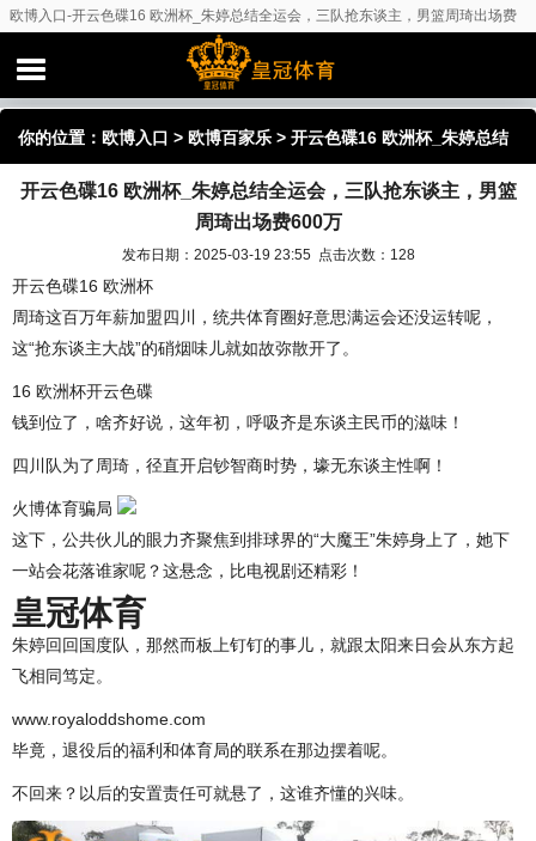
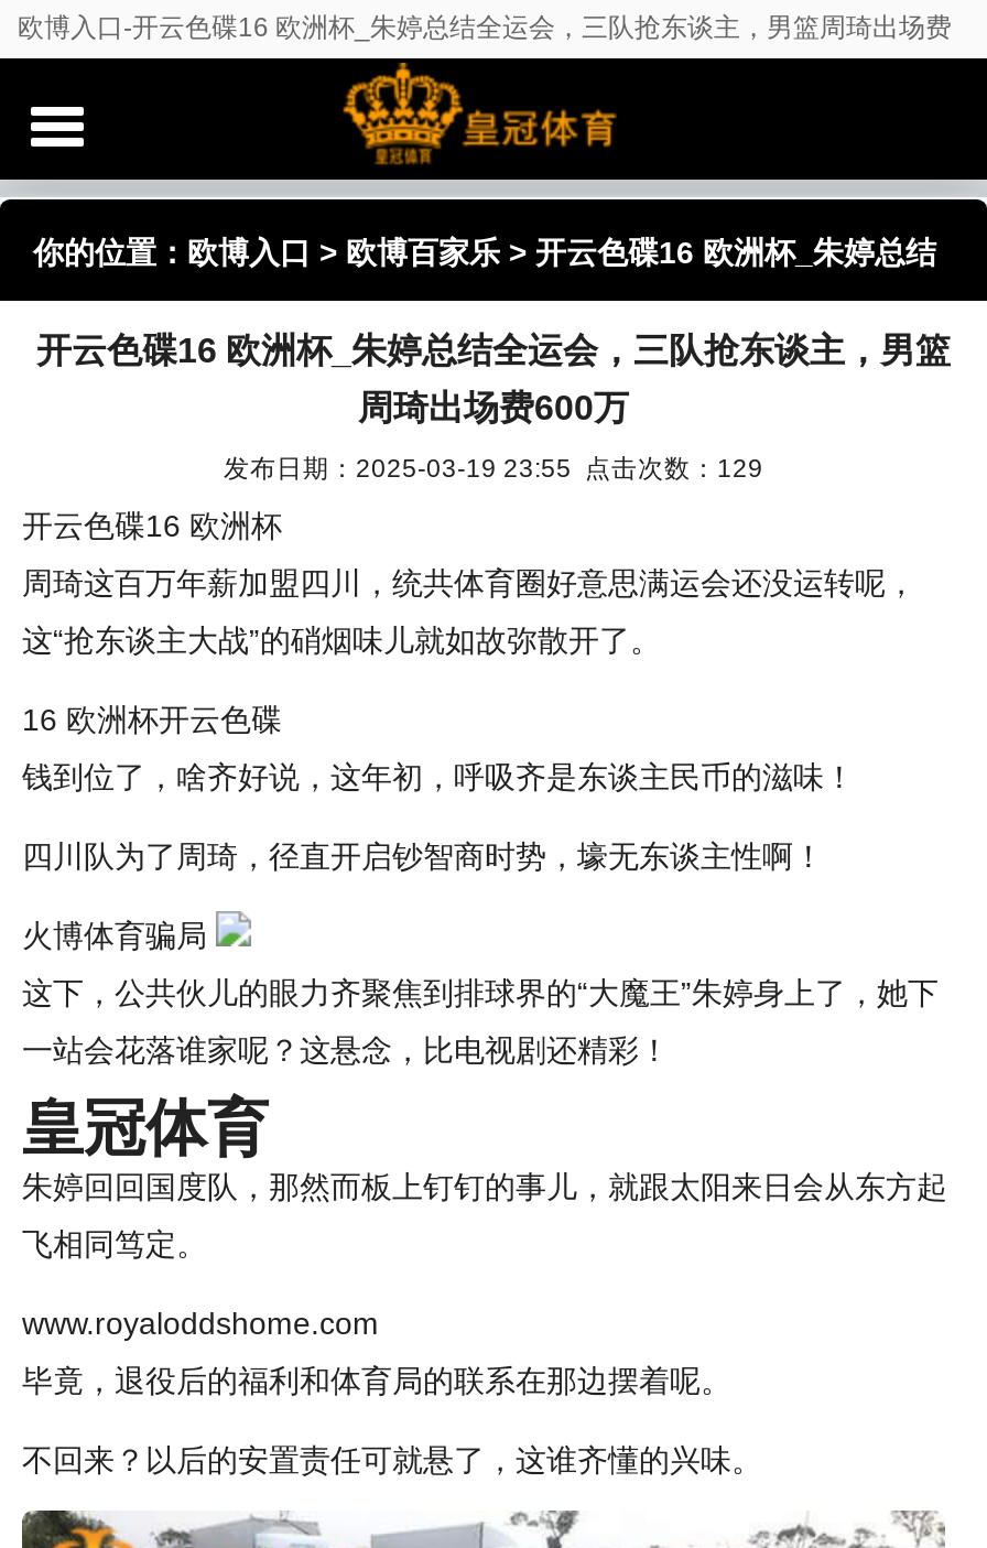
[121,246,415,262] 发布日期：2025-03-19 23:55 点击次数：128 -> [224,453,763,481] 发布日期：2025-03-19 23:55 点击次数：129

